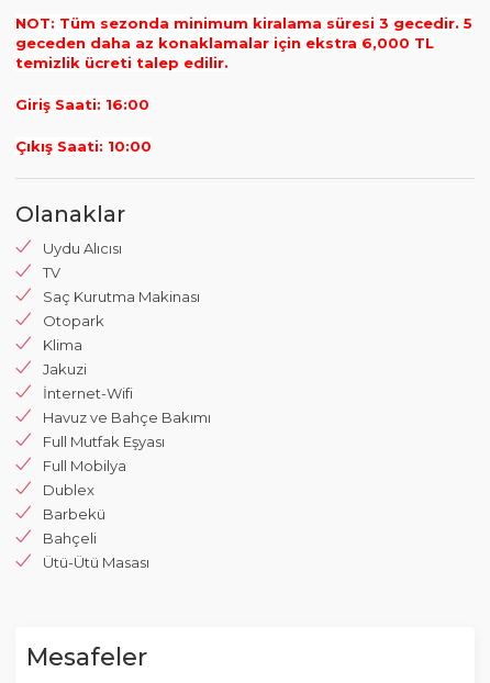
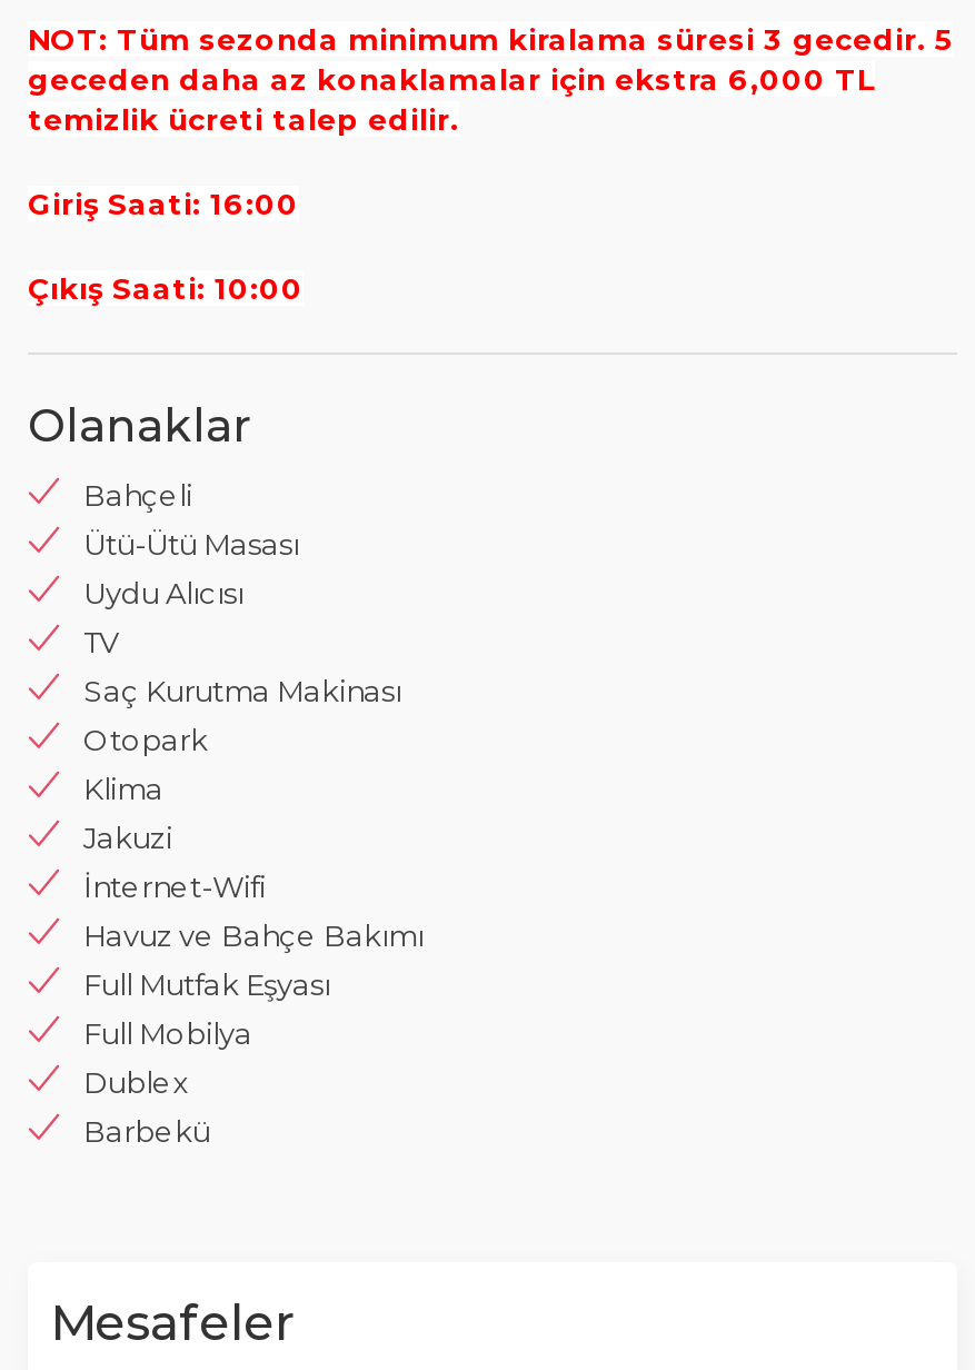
moved [43,239,211,523] -> [83,575,424,1149]: Uydu Alıcısı | TV | Saç Kurutma Makinası | ... | Dublex | Barbekü
moved [43,529,149,571] -> [83,477,299,562]: Bahçeli | Ütü-Ütü Masası

